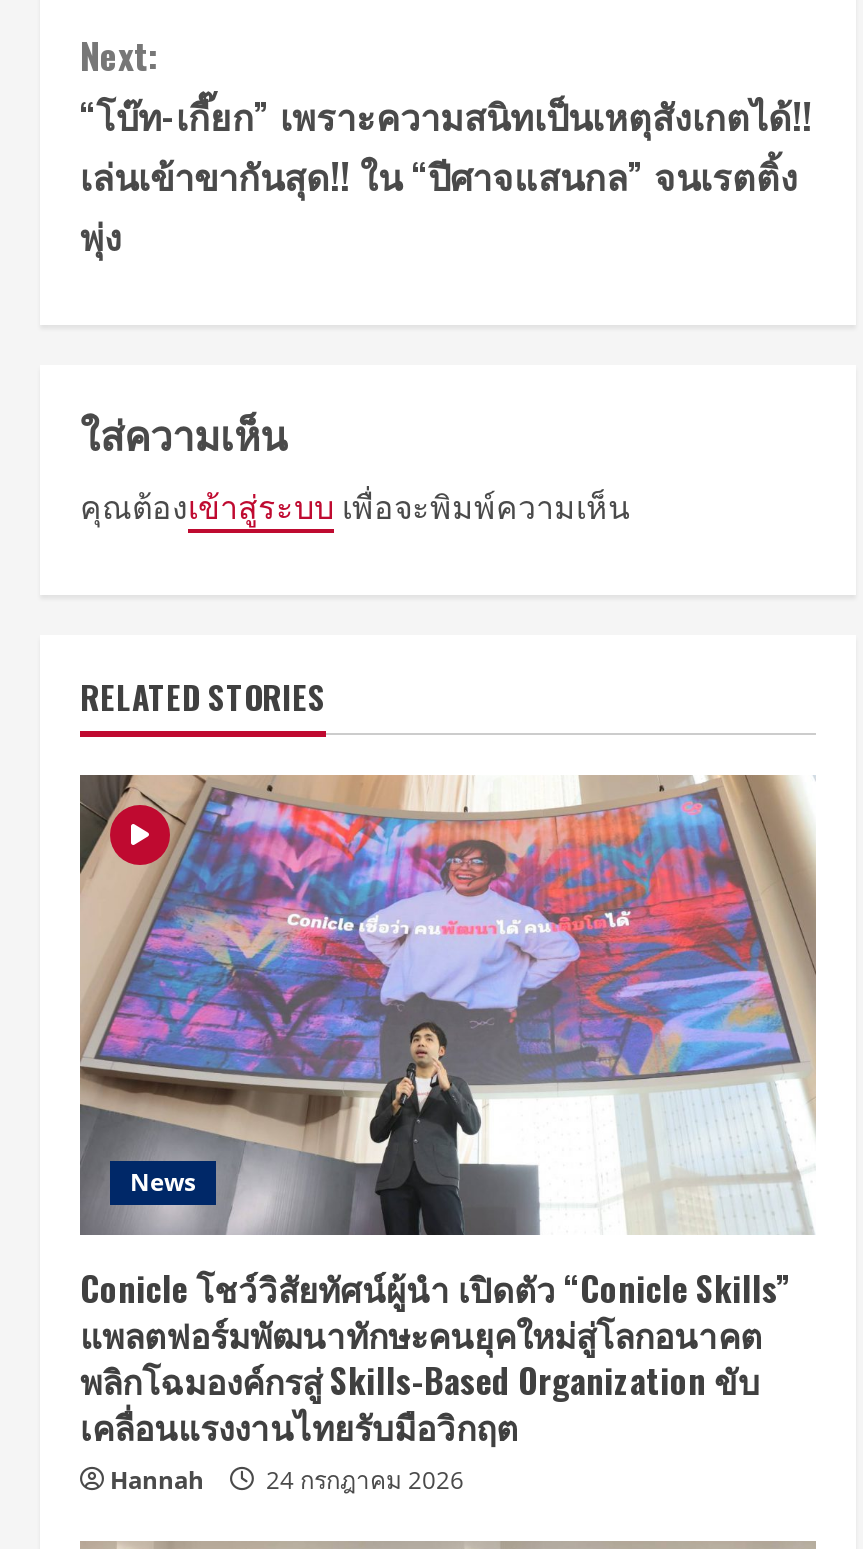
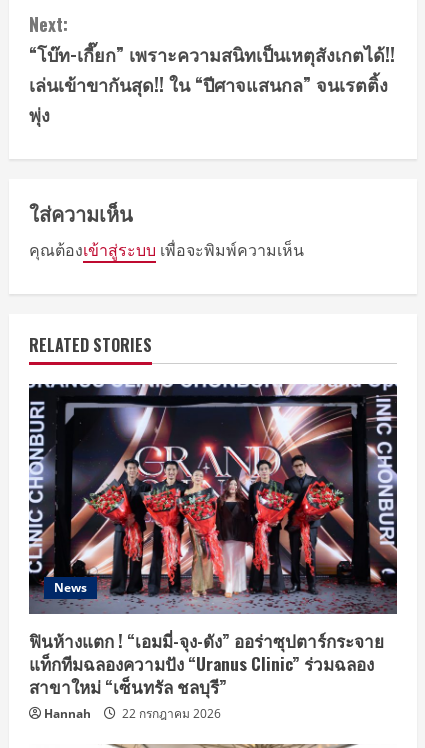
[78,773,818,1451] [image] | Conicle โชว์วิสัยทัศน์ผู้นำ เปิดตัว “Conicle Skills” | แพลตฟอร์มพัฒนาทักษะคนยุคใหม่สู่โลกอนาคต | พลิกโฉมองค์กรสู่ Skills-Based Organization ขับ | เคลื่อนแรงงานไทยรับมือวิกฤต -> [28,383,398,699] [image] | ฟินห้างแตก ! “เอมมี่-จุง-ดัง” ออร่าซุปตาร์กระจาย | แท็กทีมฉลองความปัง “Uranus Clinic” ร่วมฉลอง | สาขาใหม่ “เซ็นทรัล ชลบุรี”
[260,1463,464,1497] 24 กรกฎาคม 2026 -> [119,705,221,722] 22 กรกฎาคม 2026

